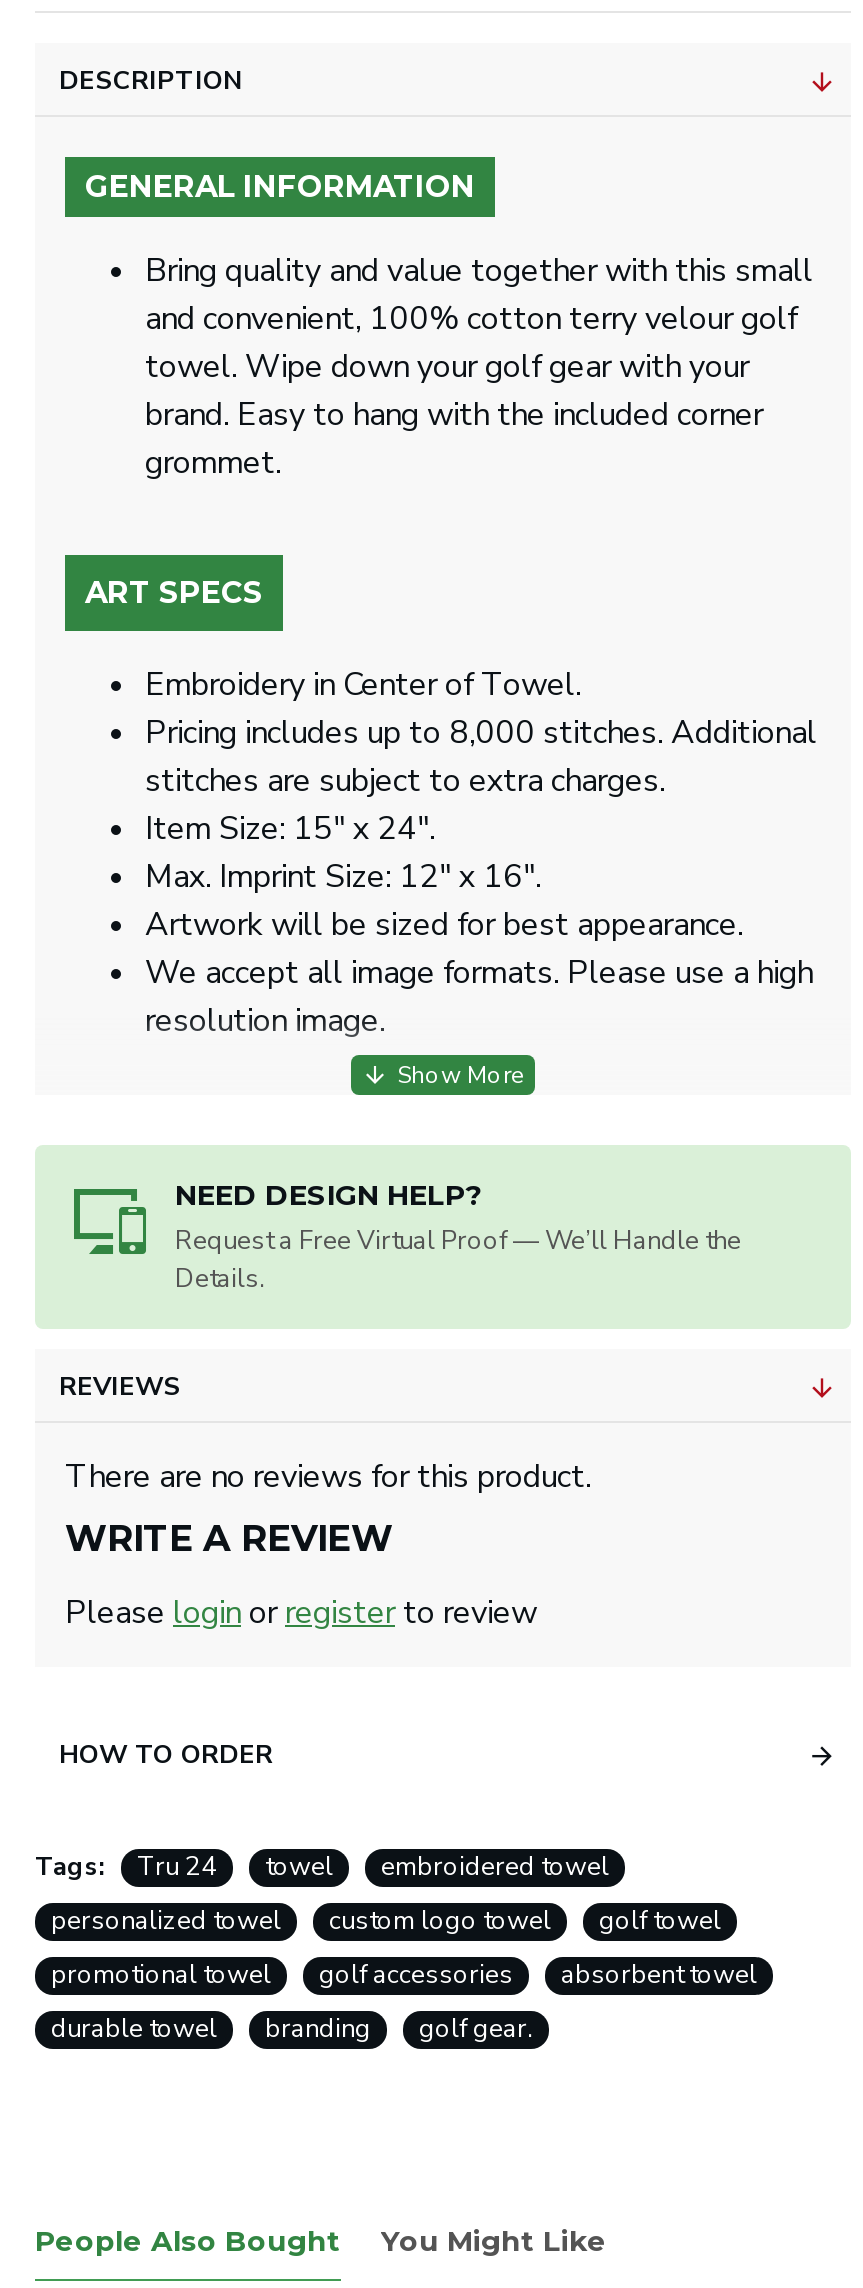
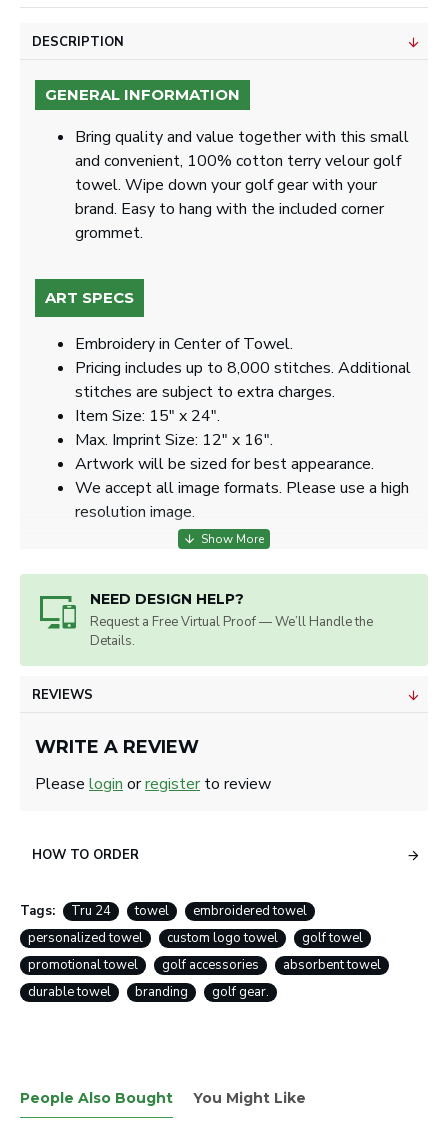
[65,1455,591,1499] There are no reviews for this product. -> none

